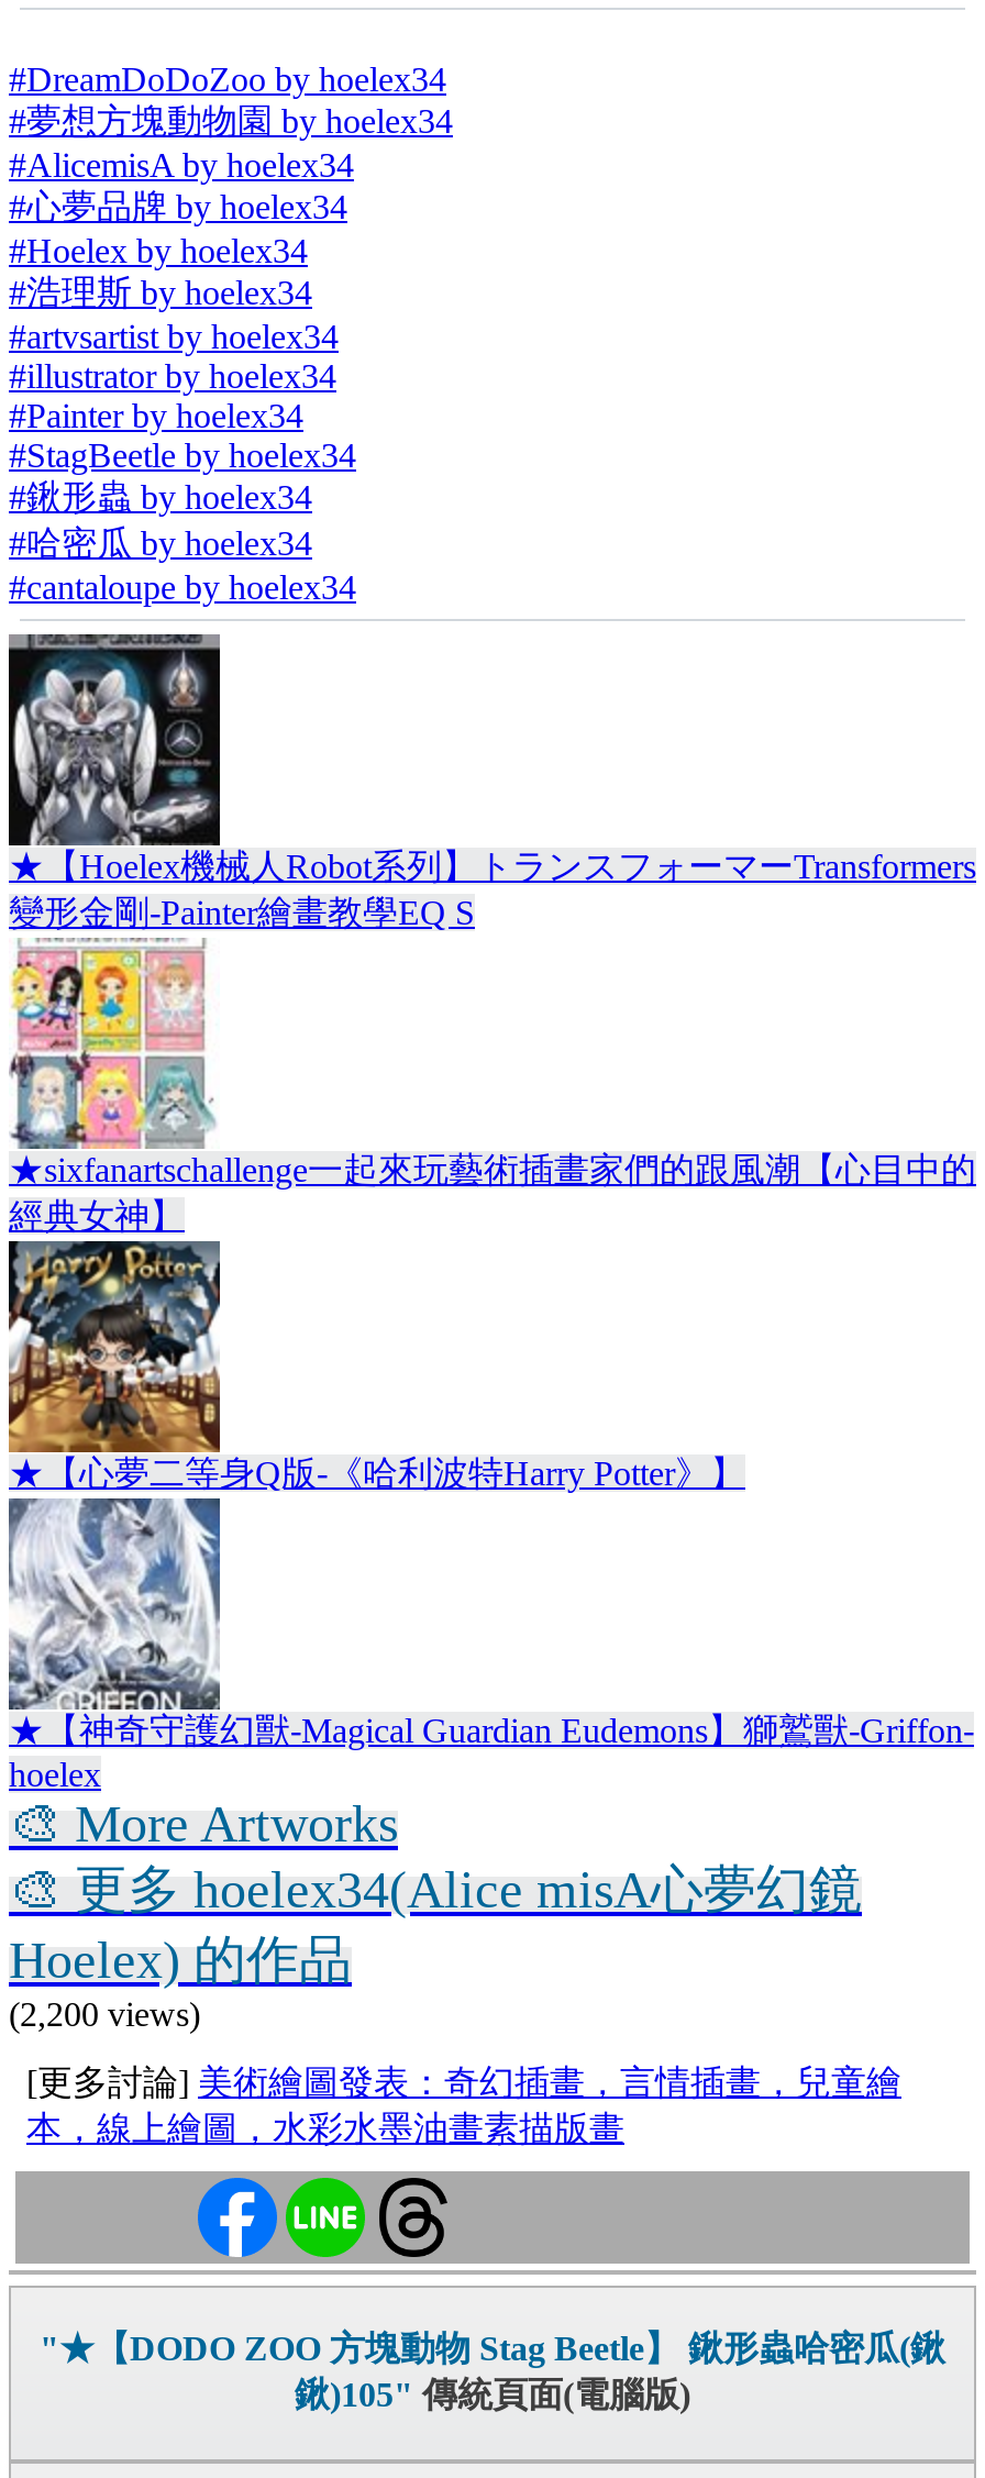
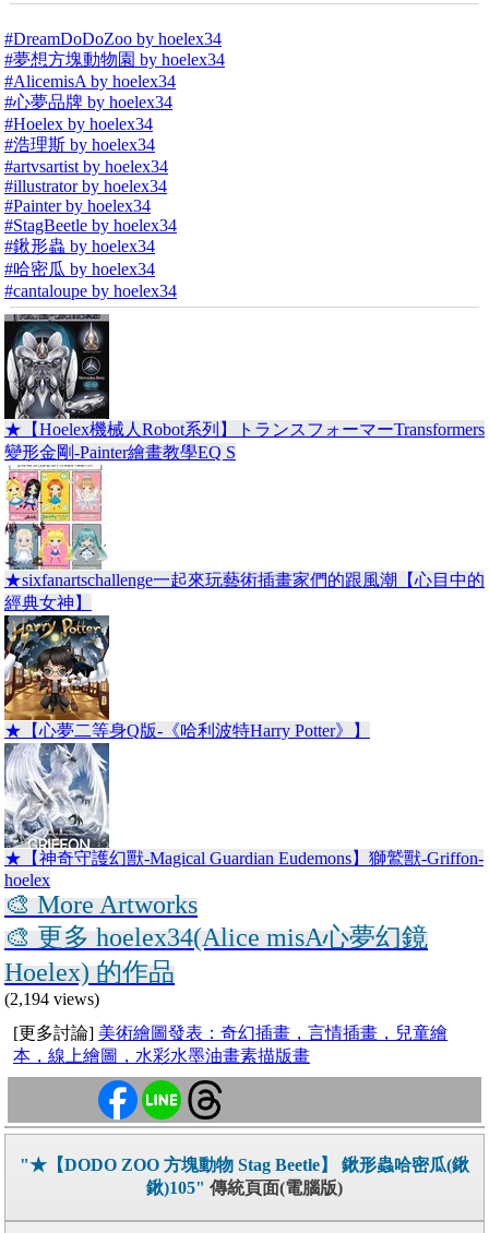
[9,1995,200,2032] (2,200 views) -> [4,989,99,1008] (2,194 views)

